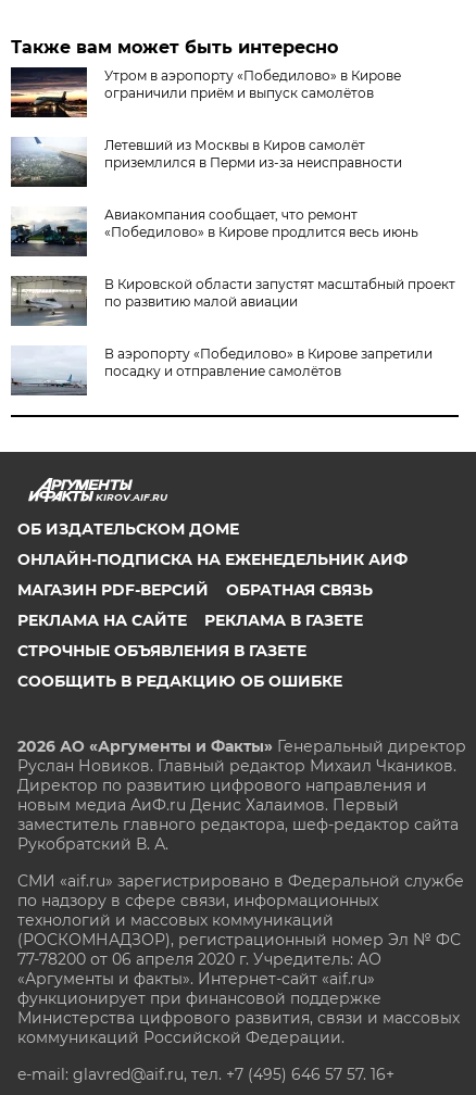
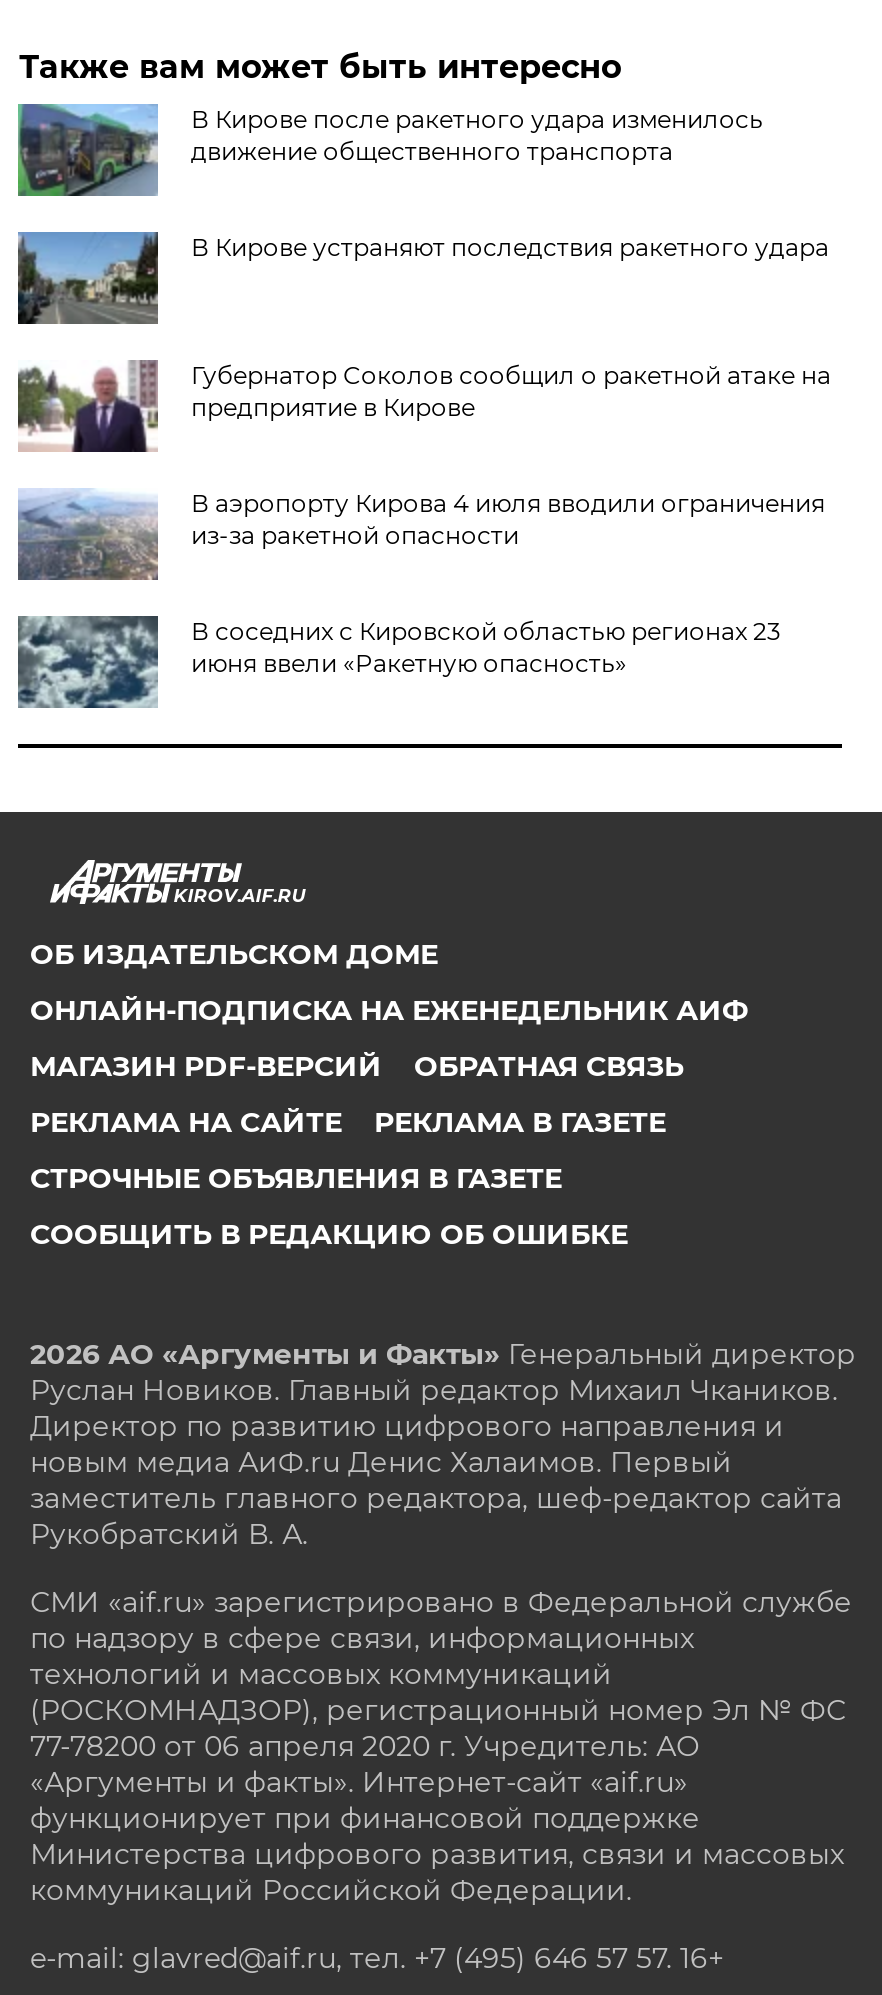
[10,66,401,118] [image] | Утром в аэропорту «Победилово» в Кирове | ограничили приём и выпуск самолётов -> [16,102,763,198] [image] | В Кирове после ракетного удара изменилось | движение общественного транспорта
[10,137,403,188] [image] | Летевший из Москвы в Киров самолёт | приземлился в Перми из-за неисправности -> [18,230,829,326] [image] | В Кирове устраняют последствия ракетного удара
[10,206,419,257] [image] | Авиакомпания сообщает, что ремонт | «Победилово» в Кирове продлится весь июнь -> [16,360,831,452] [image] | Губернатор Соколов сообщил о ракетной атаке на | предприятие в Кирове
[10,275,456,326] [image] | В Кировской области запустят масштабный проект | по развитию малой авиации -> [18,488,825,580] [image] | В аэропорту Кирова 4 июля вводили ограничения | из-за ракетной опасности
[11,345,433,395] [image] | В аэропорту «Победилово» в Кирове запретили | посадку и отправление самолётов -> [16,614,781,708] [image] | В соседних с Кировской областью регионах 23 | июня ввели «Ракетную опасность»

